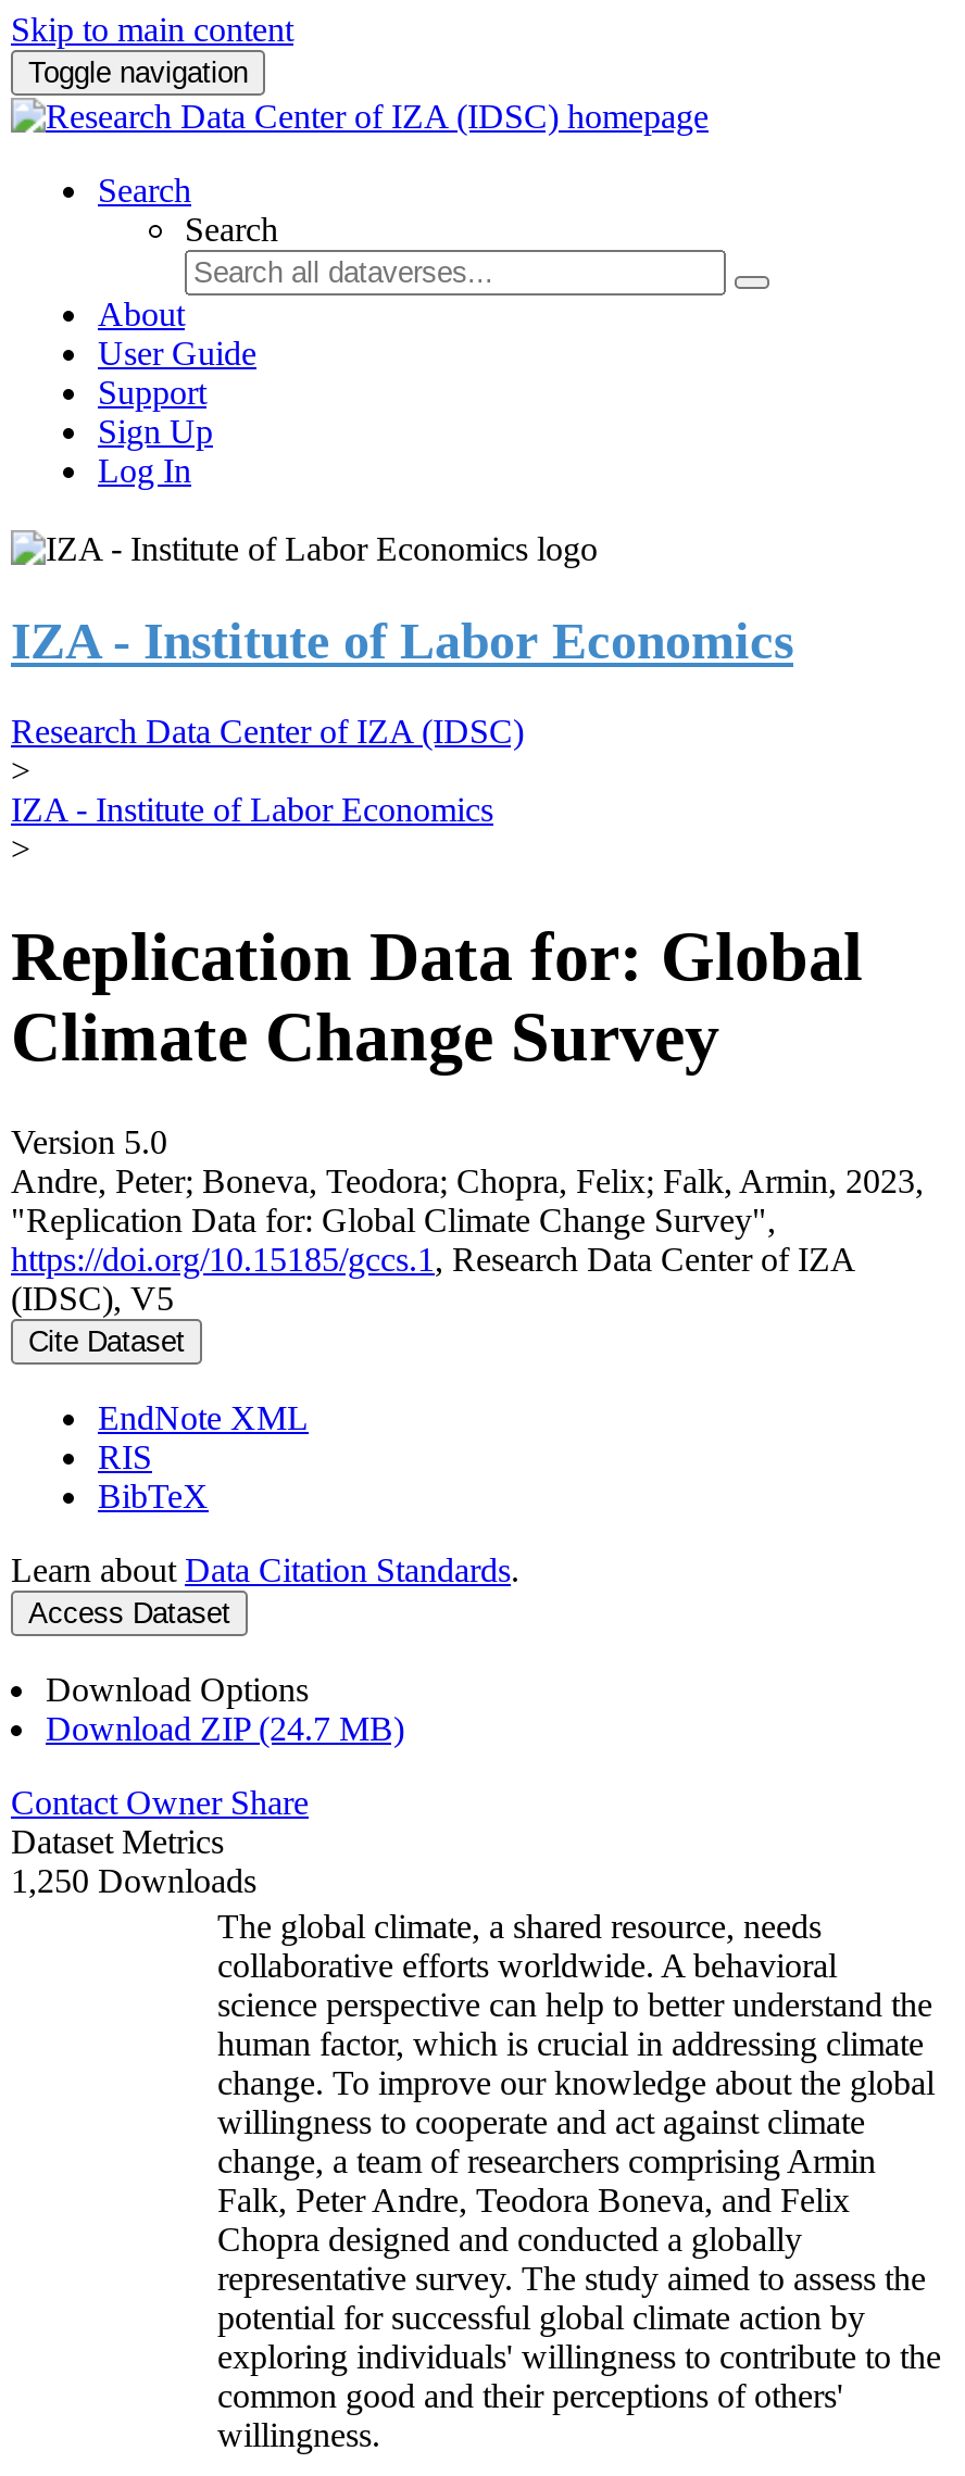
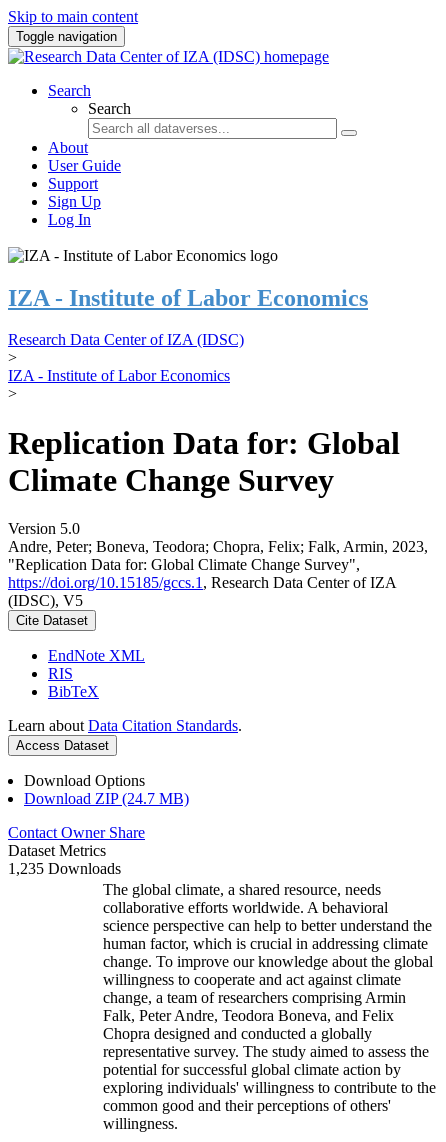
[11,1863,256,1900] 1,250 Downloads -> [8,860,121,877] 1,235 Downloads

